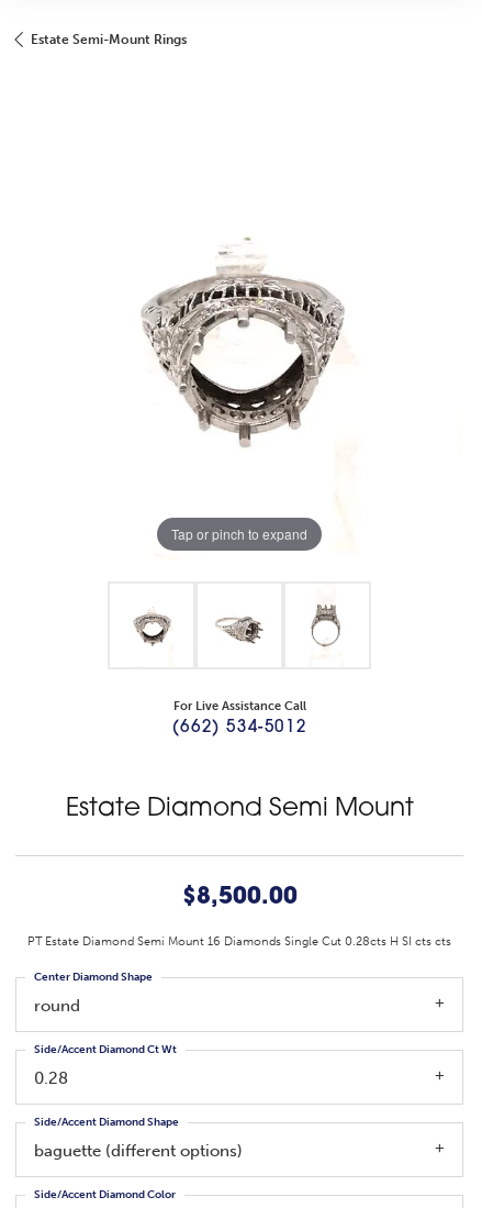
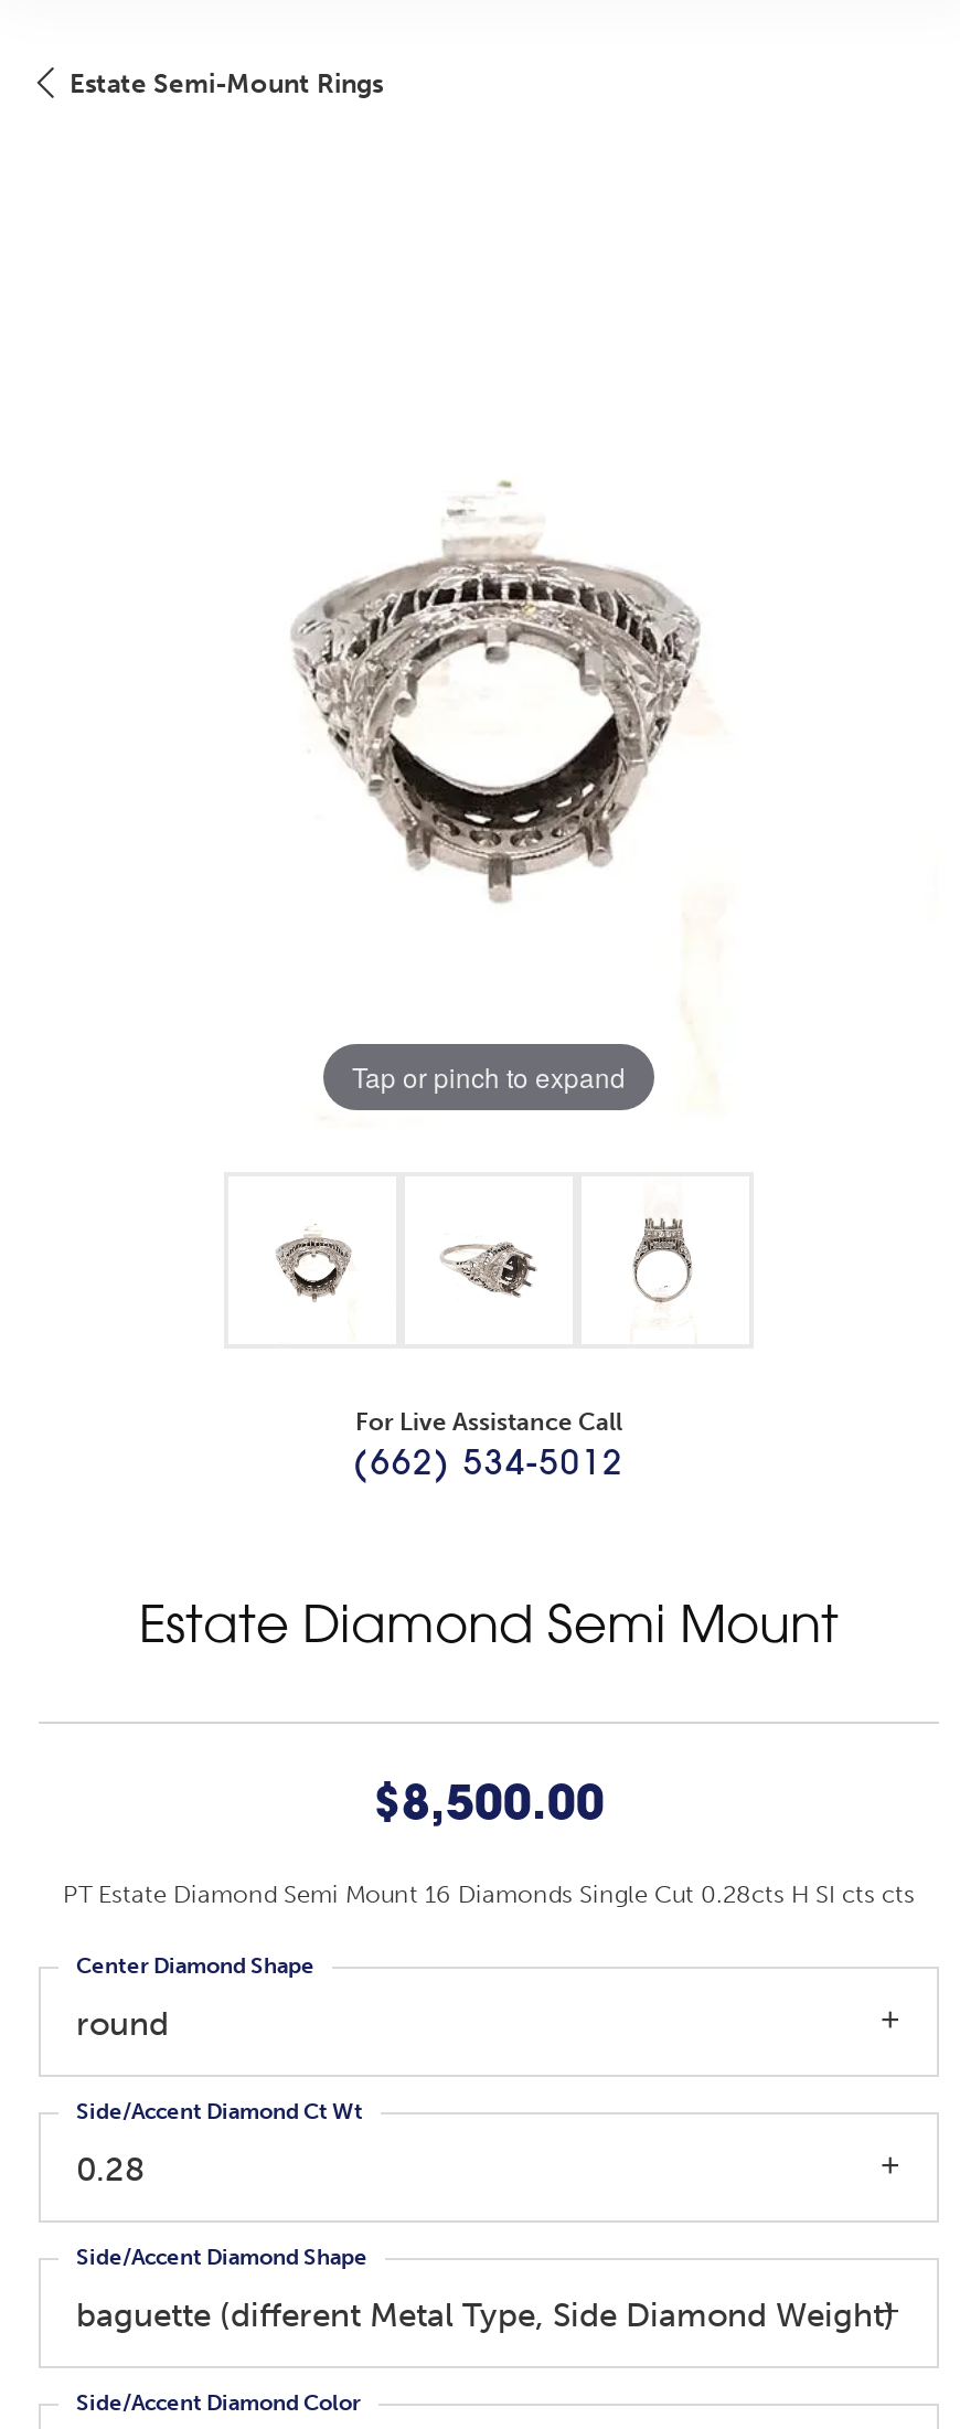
[34,1141,243,1161] baguette (different options) -> [76,2296,895,2336] baguette (different Metal Type, Side Diamond Weight)

